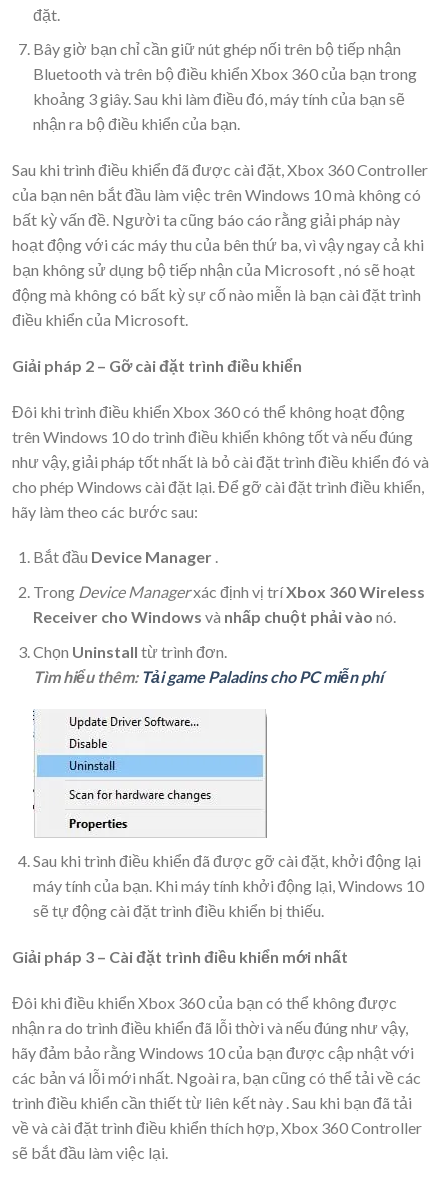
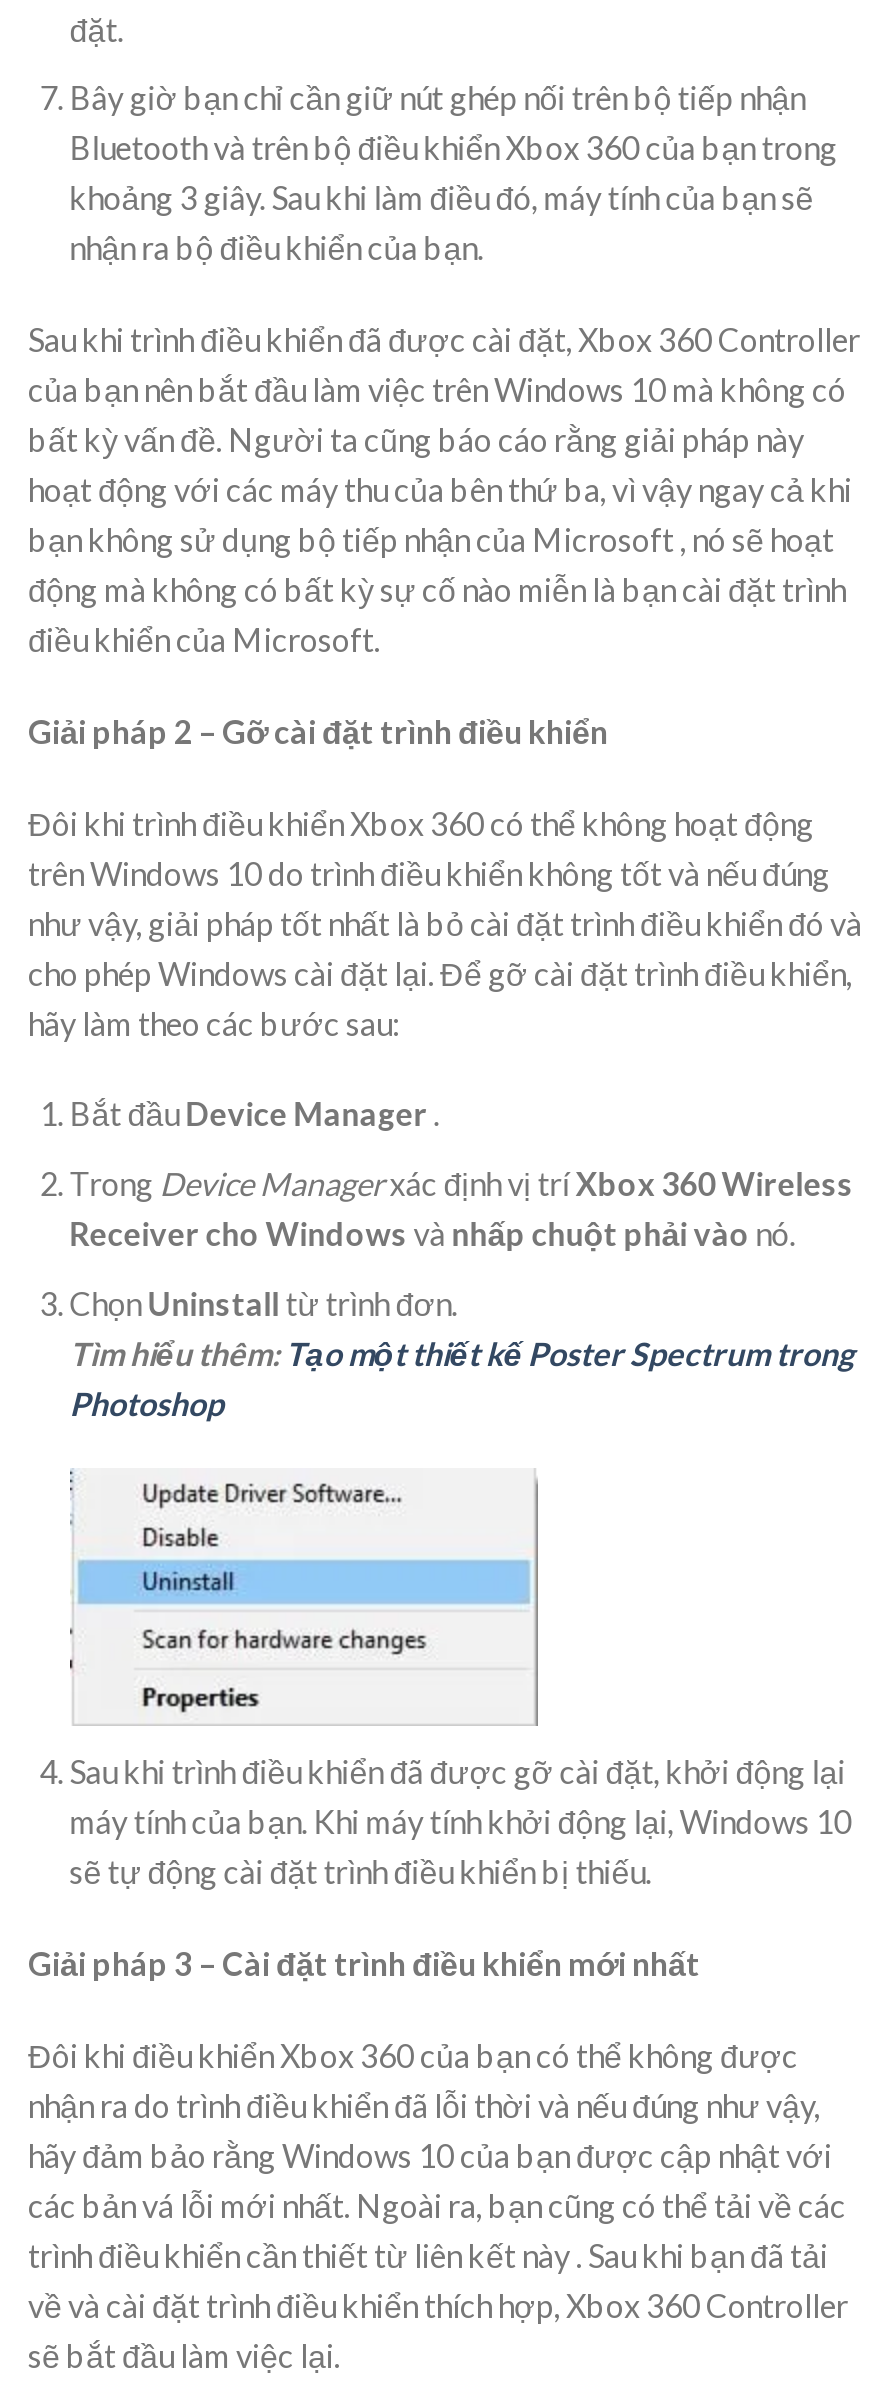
[33,667,383,686] Tìm hiểu thêm: Tải game Paladins cho PC miễn phí -> [70,1333,854,1421] Tìm hiểu thêm: Tạo một thiết kế Poster Spectrum trong | Photoshop

